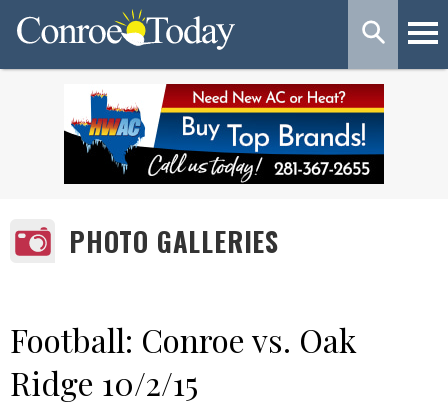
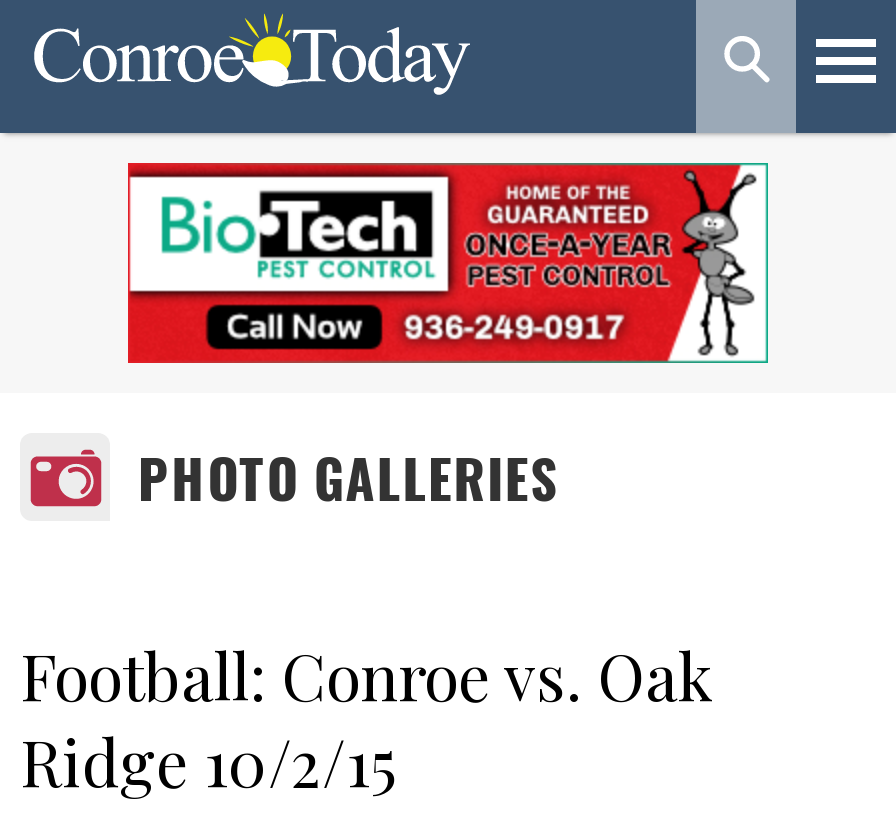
[63,83,385,185] [image] -> [126,161,770,365] [image]

